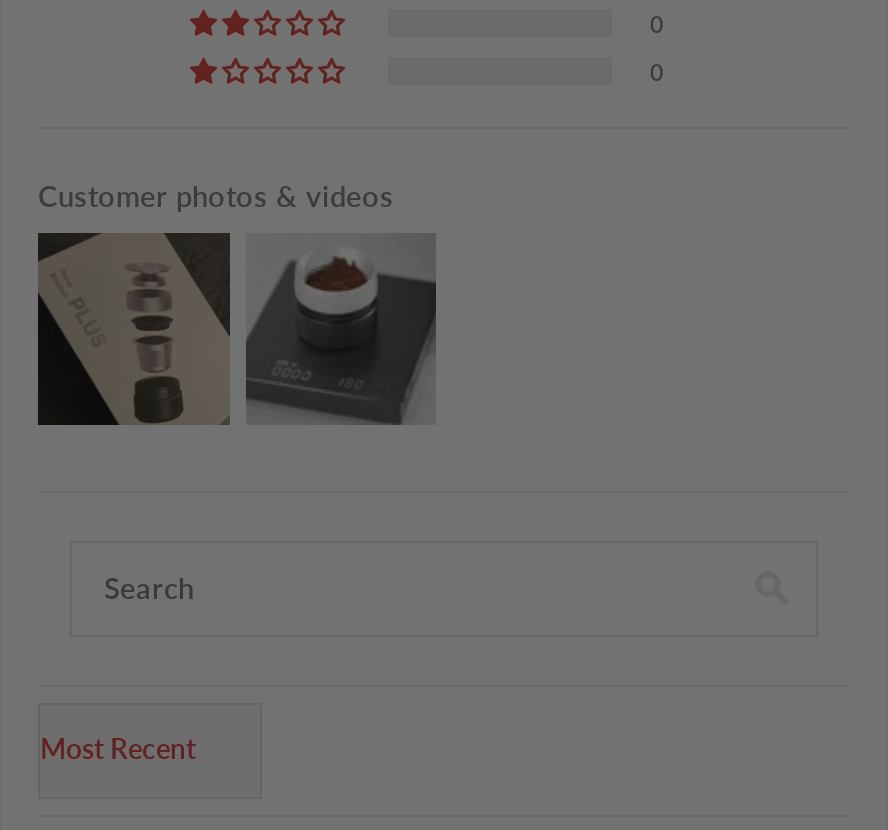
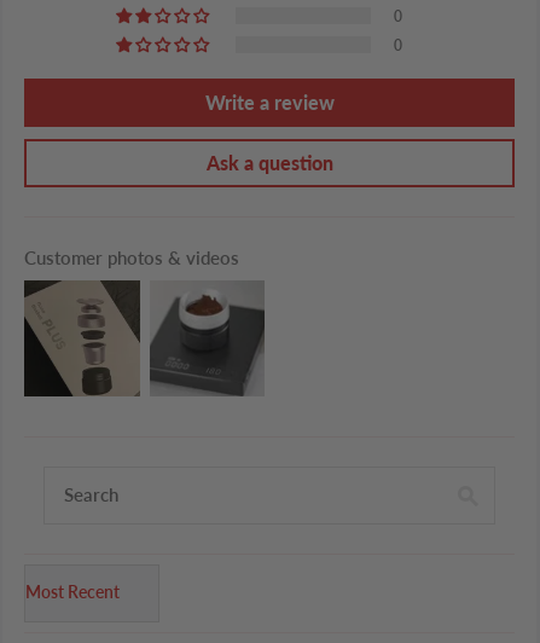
none -> [205,91,334,174] Write a review | Ask a question

